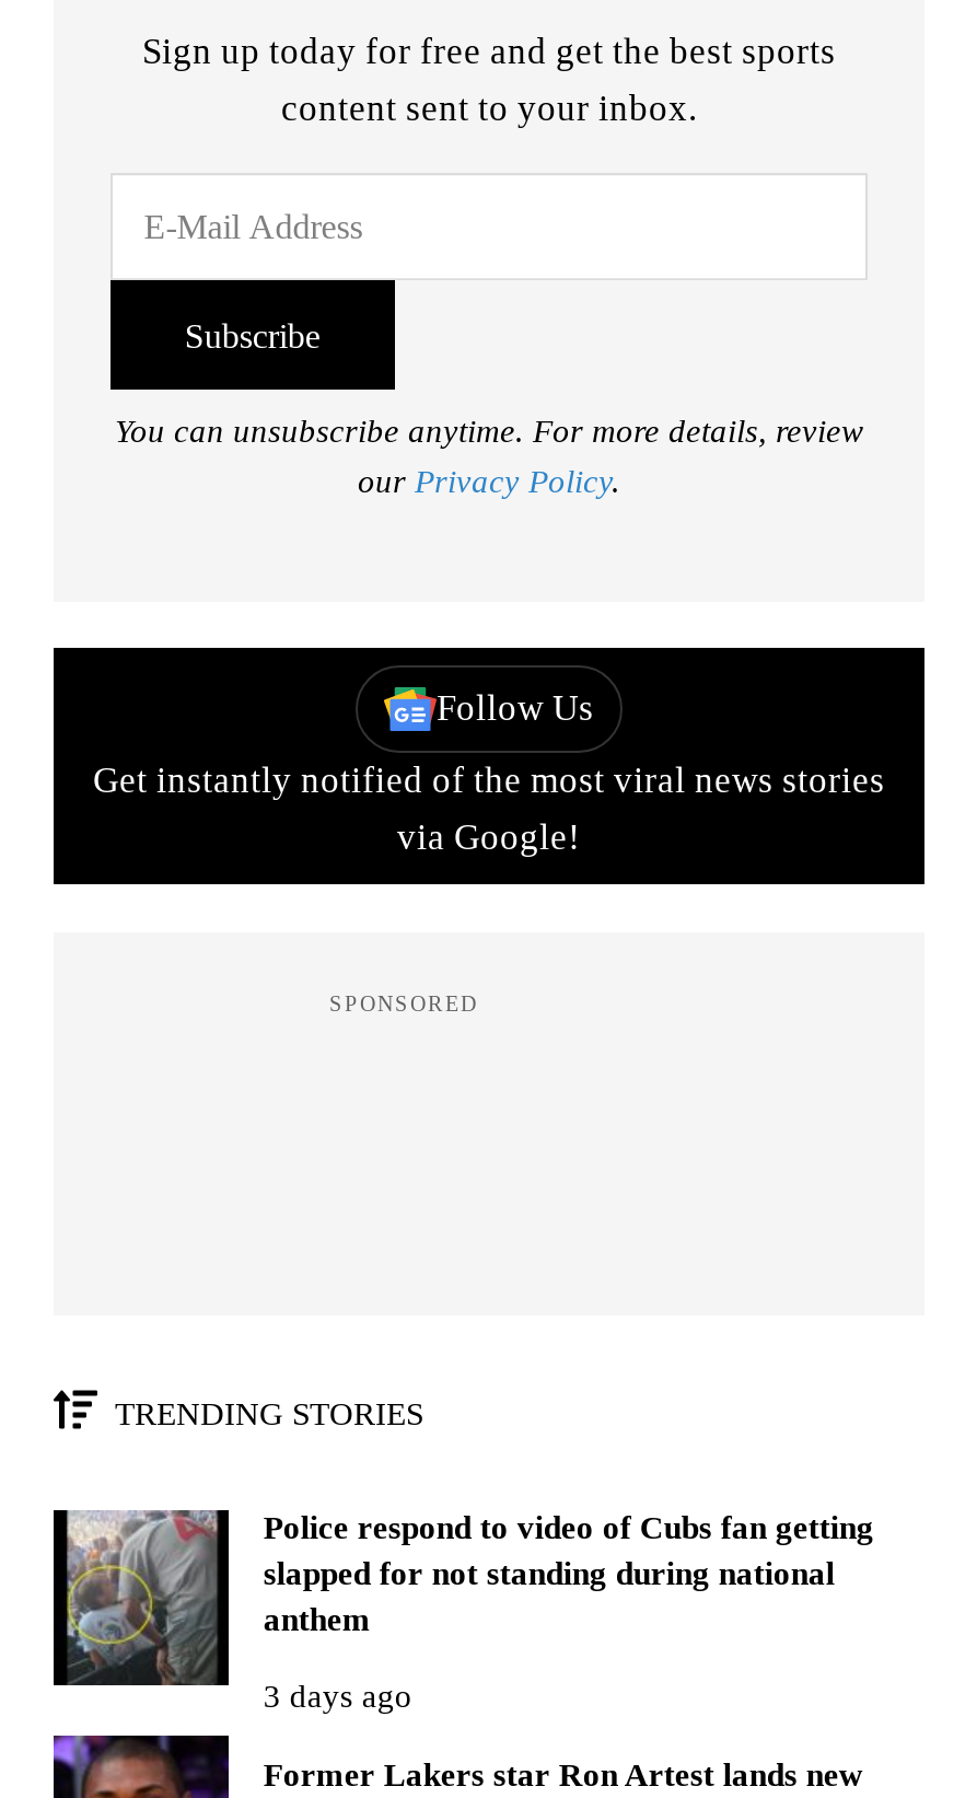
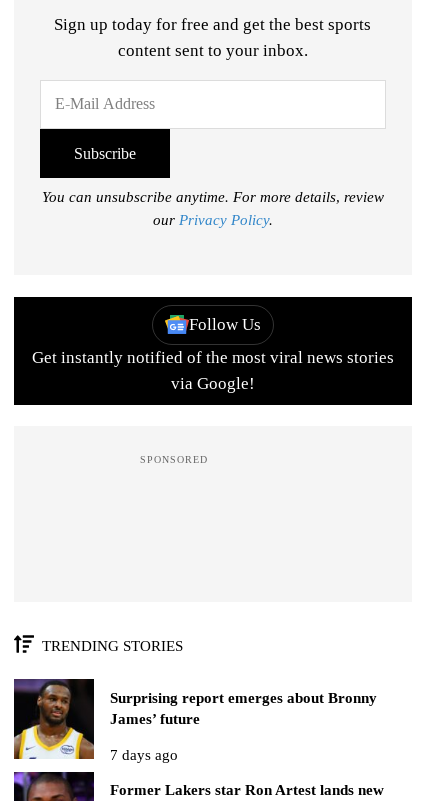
[51,1507,874,1706] [image] | Police respond to video of Cubs fan getting | slapped for not standing during national | anthem -> [13,678,377,760] [image] | Surprising report emerges about Bronny | James’ future
[263,1679,412,1714] 3 days ago -> [110,747,178,763] 7 days ago

